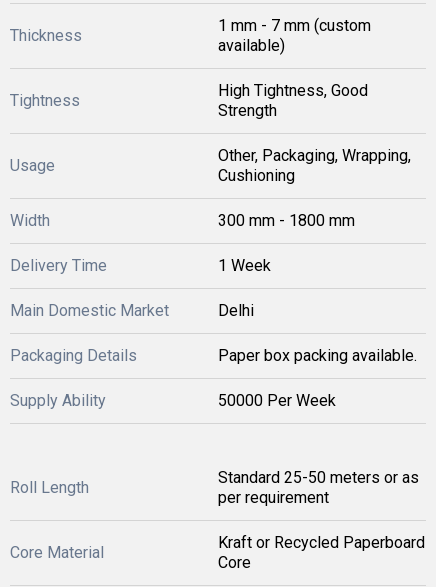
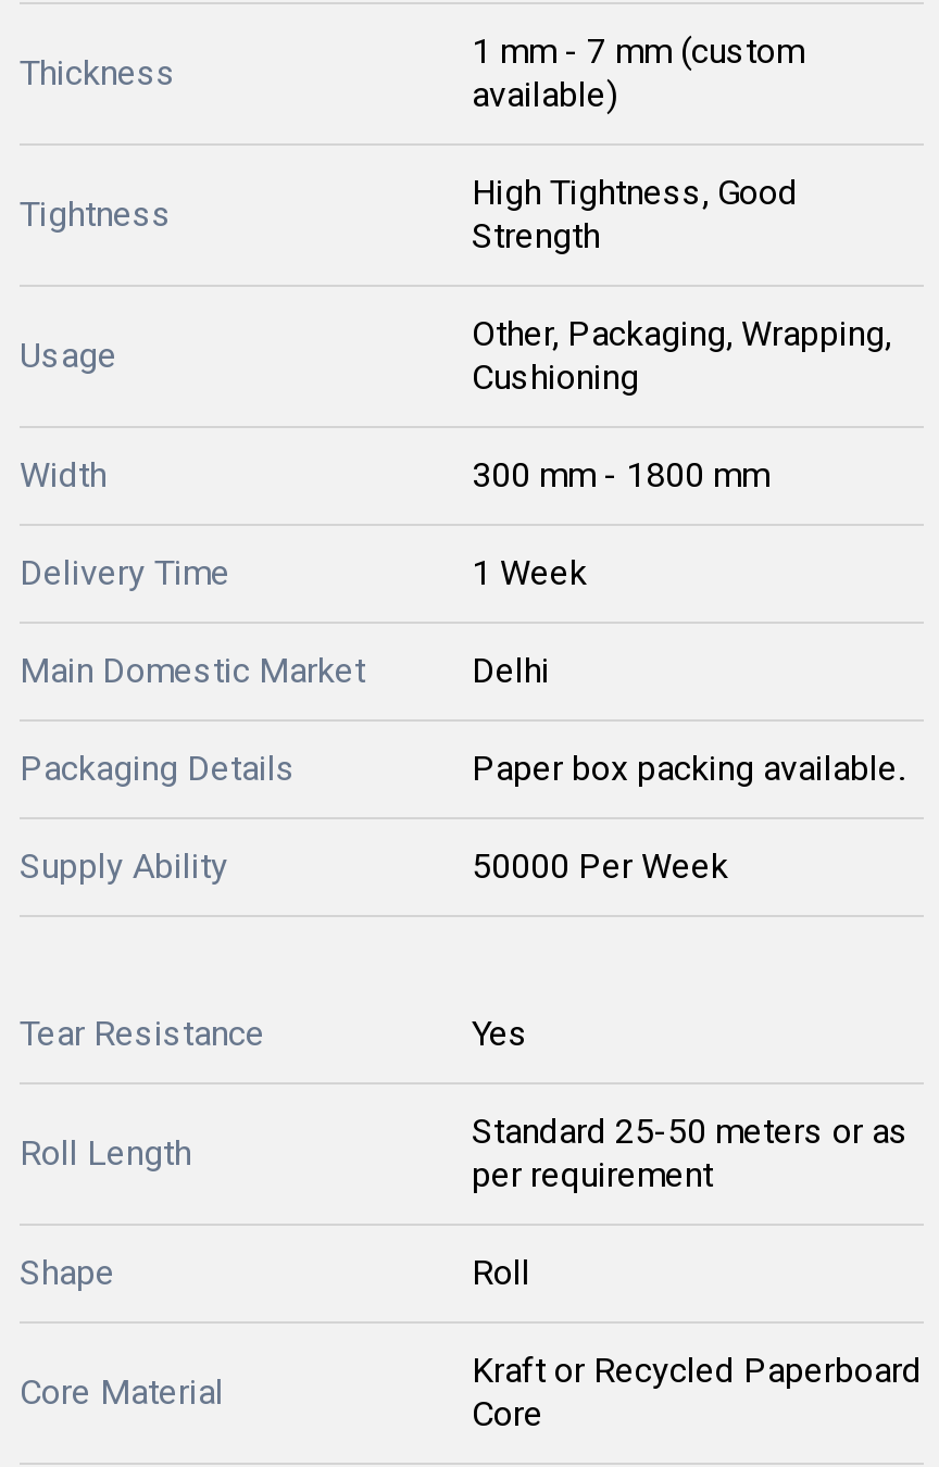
none -> [20,1013,528,1054] Tear Resistance | Yes
none -> [20,1252,530,1293] Shape | Roll

